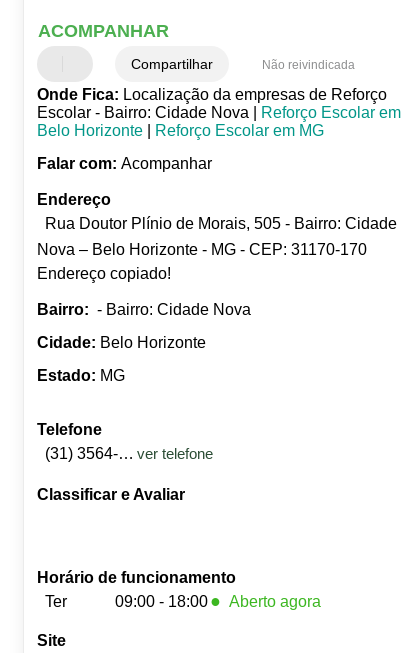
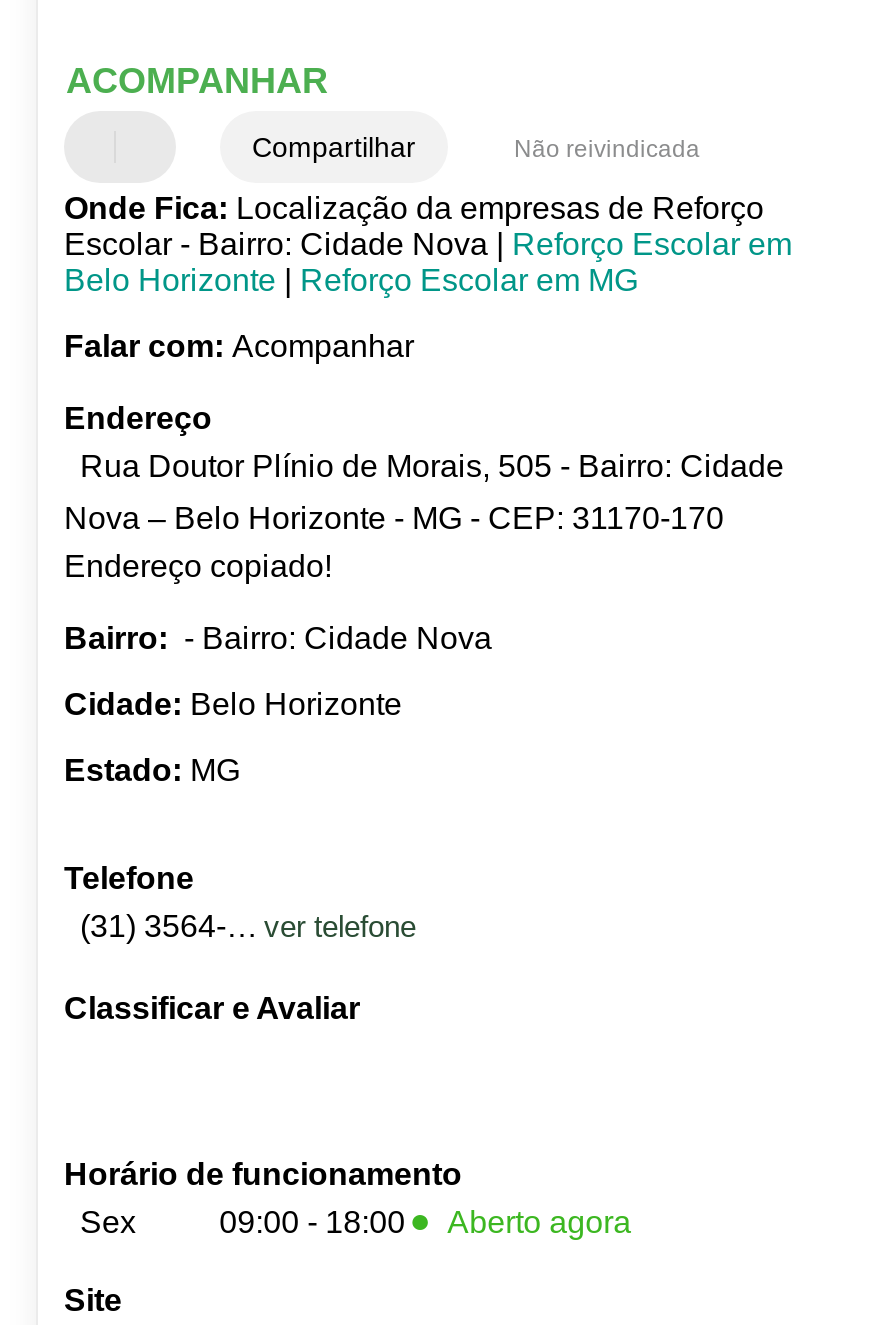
[37,593,67,610] Ter -> [64,1206,136,1240] Sex

